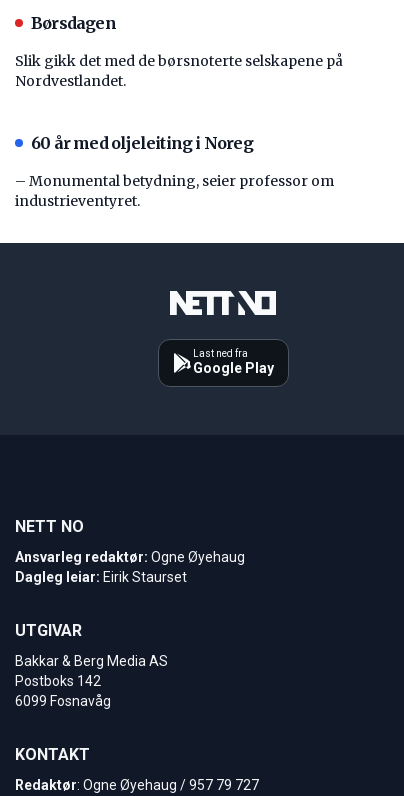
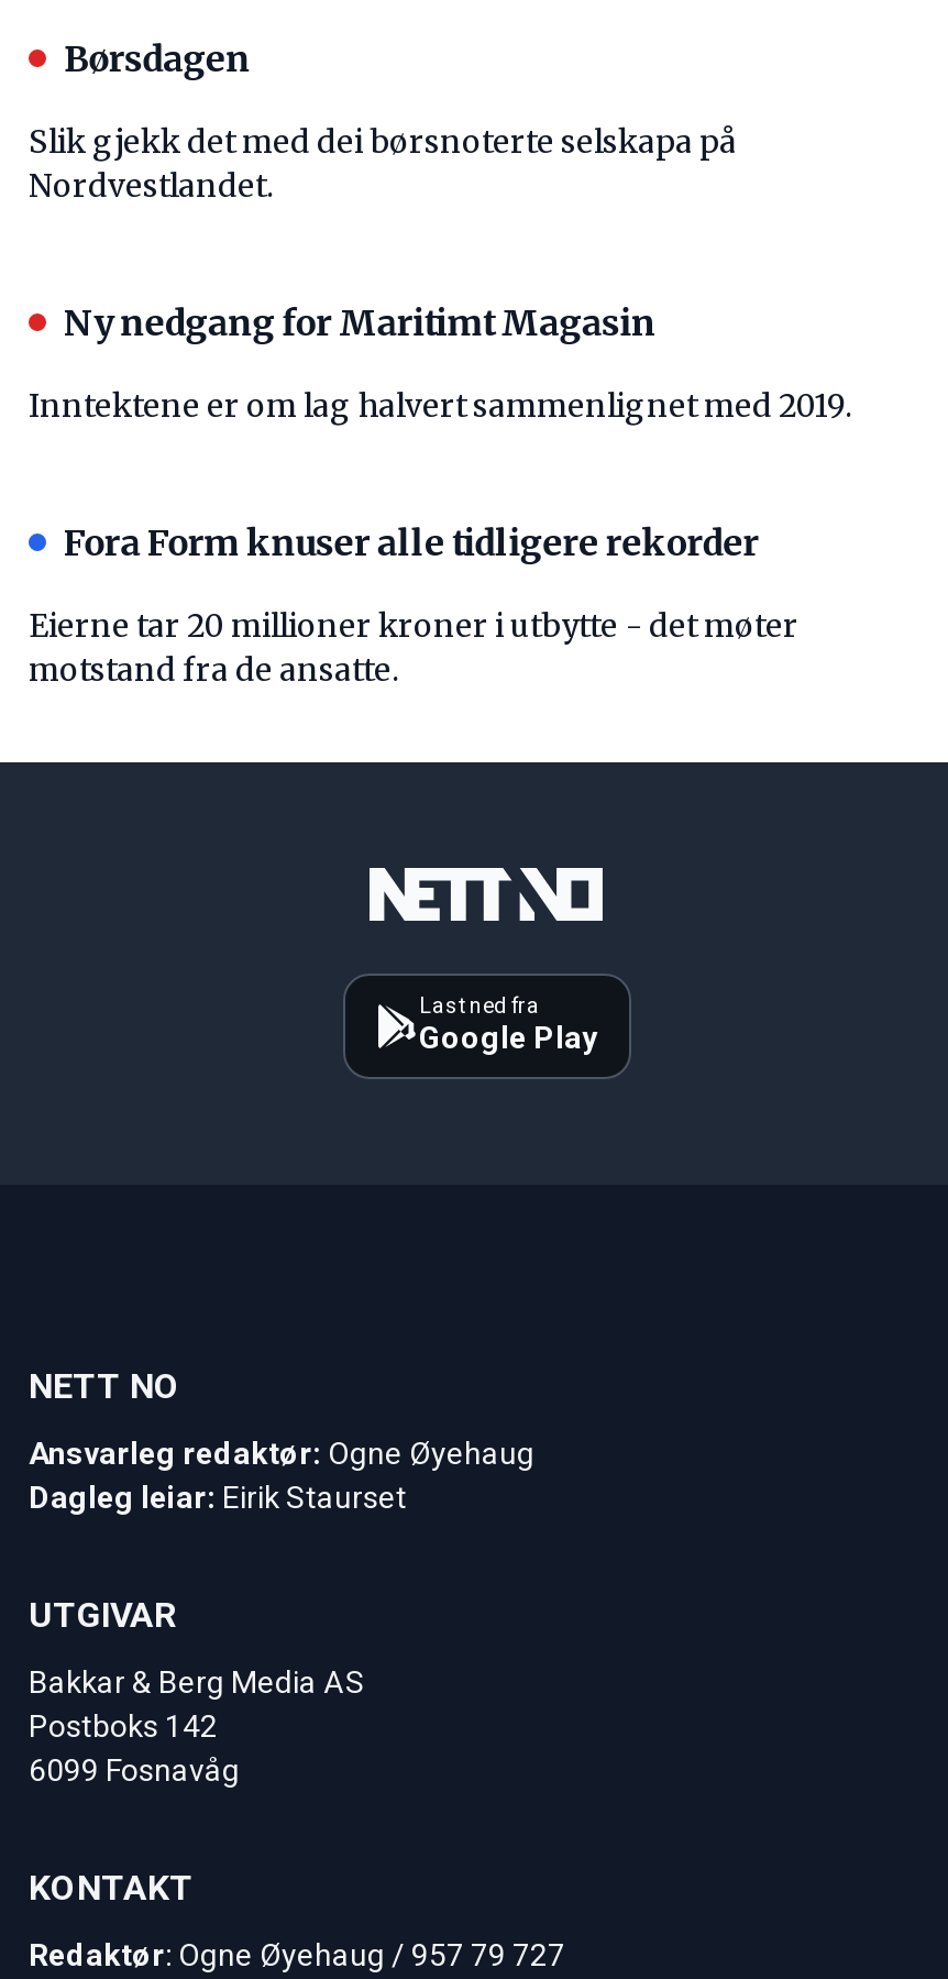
[15,52,343,70] Slik gikk det med de børsnoterte selskapene på -> [29,123,737,162] Slik gjekk det med dei børsnoterte selskapa på
[15,133,334,210] 60 år med oljeleiting i Noreg | – Monumental betydning, seier professor om | industrieventyret. -> [29,301,851,690] Ny nedgang for Maritimt Magasin | Inntektene er om lag halvert sammenlignet med 2019. | Fora Form knuser alle tidligere rekorder | Eierne tar 20 millioner kroner i utbytte - det møter | motstand fra de ansatte.

